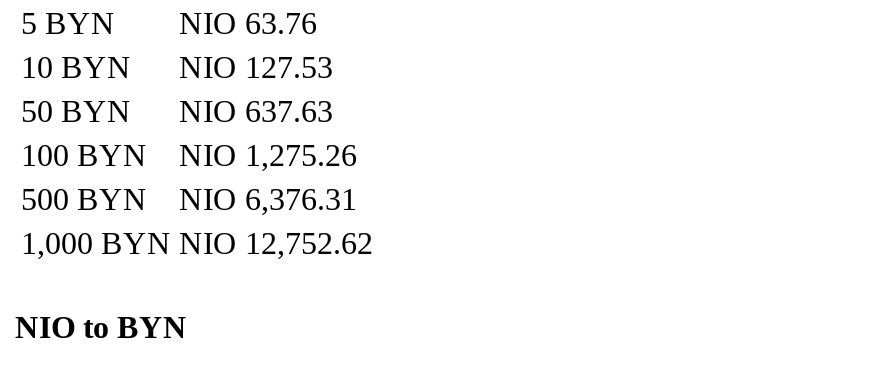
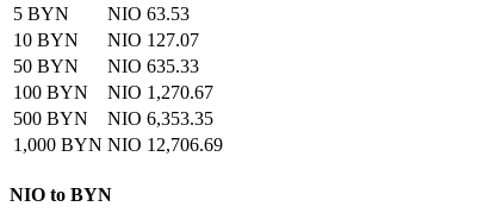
[21,5,317,39] 5 BYN NIO 63.76 -> [13,3,190,23] 5 BYN NIO 63.53
[21,49,333,83] 10 BYN NIO 127.53 -> [13,29,199,50] 10 BYN NIO 127.07
[21,93,333,127] 50 BYN NIO 637.63 -> [13,56,199,76] 50 BYN NIO 635.33
[21,137,357,171] 100 BYN NIO 1,275.26 -> [13,82,213,102] 100 BYN NIO 1,270.67
[21,181,357,215] 500 BYN NIO 6,376.31 -> [13,108,213,128] 500 BYN NIO 6,353.35
[21,225,373,259] 1,000 BYN NIO 12,752.62 -> [13,134,223,154] 1,000 BYN NIO 12,706.69

